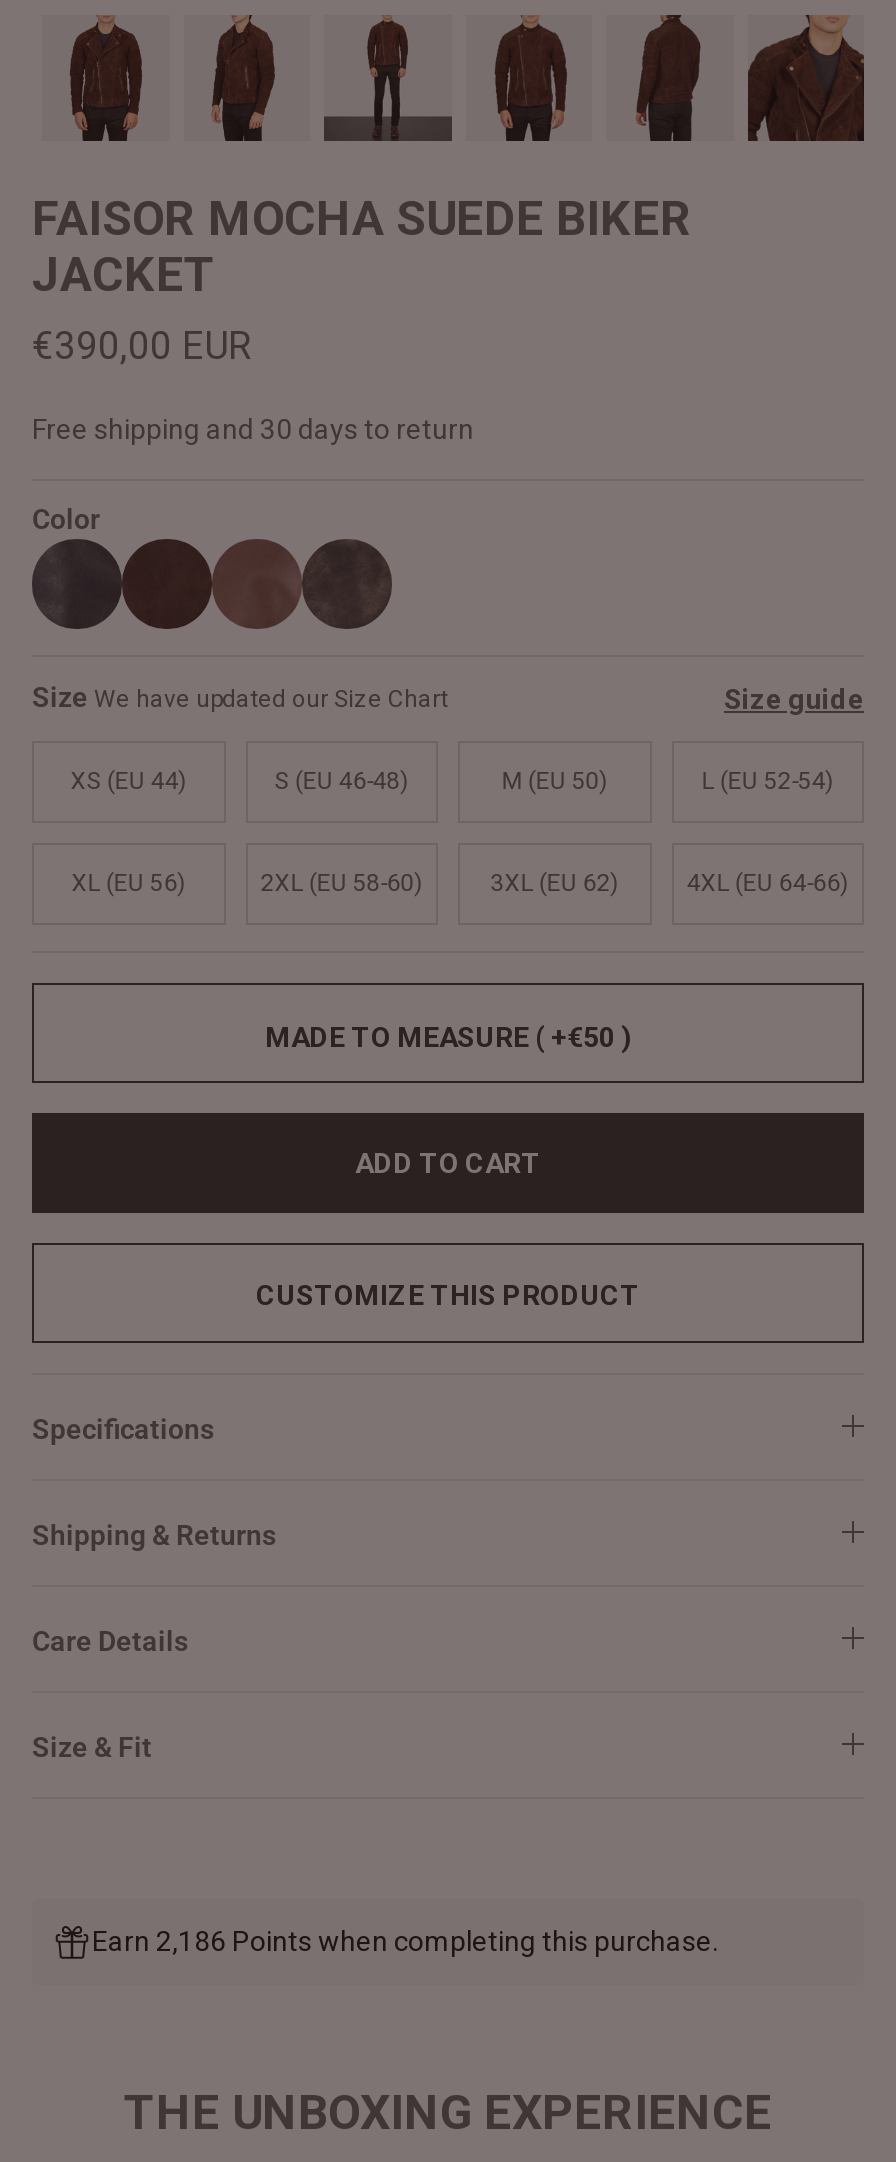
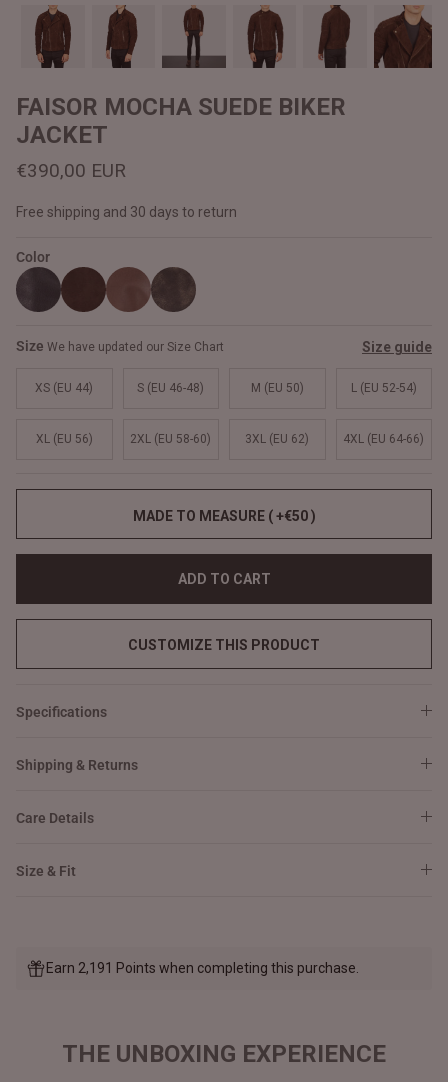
[92,1926,718,1958] Earn 2,186 Points when completing this purchase. -> [46,960,359,976] Earn 2,191 Points when completing this purchase.

